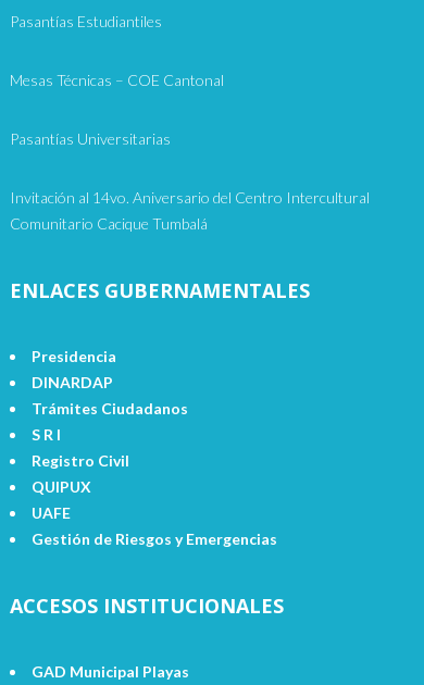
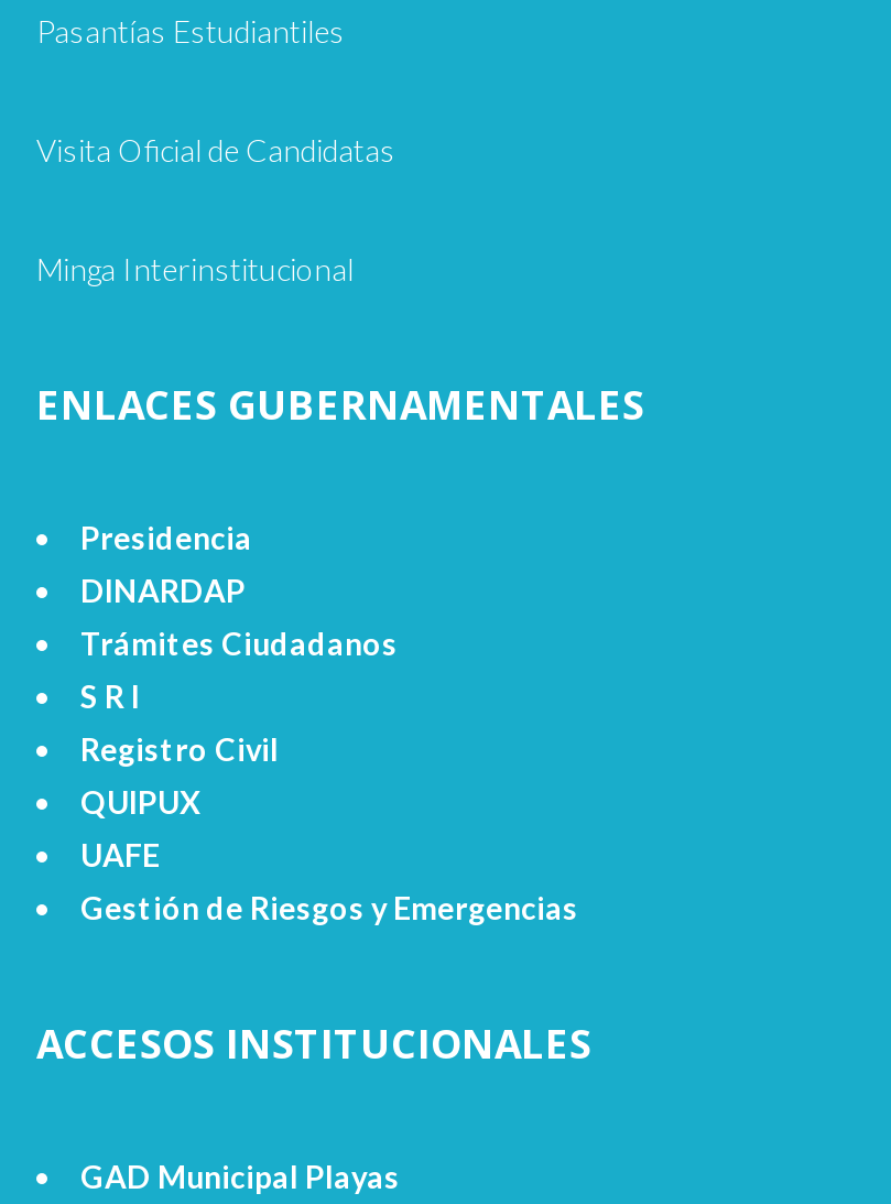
[10,71,370,233] Mesas Técnicas – COE Cantonal | Pasantías Universitarias | Invitación al 14vo. Aniversario del Centro Intercultural | Comunitario Cacique Tumbalá -> [36,131,395,288] Visita Oficial de Candidatas | Minga Interinstitucional

